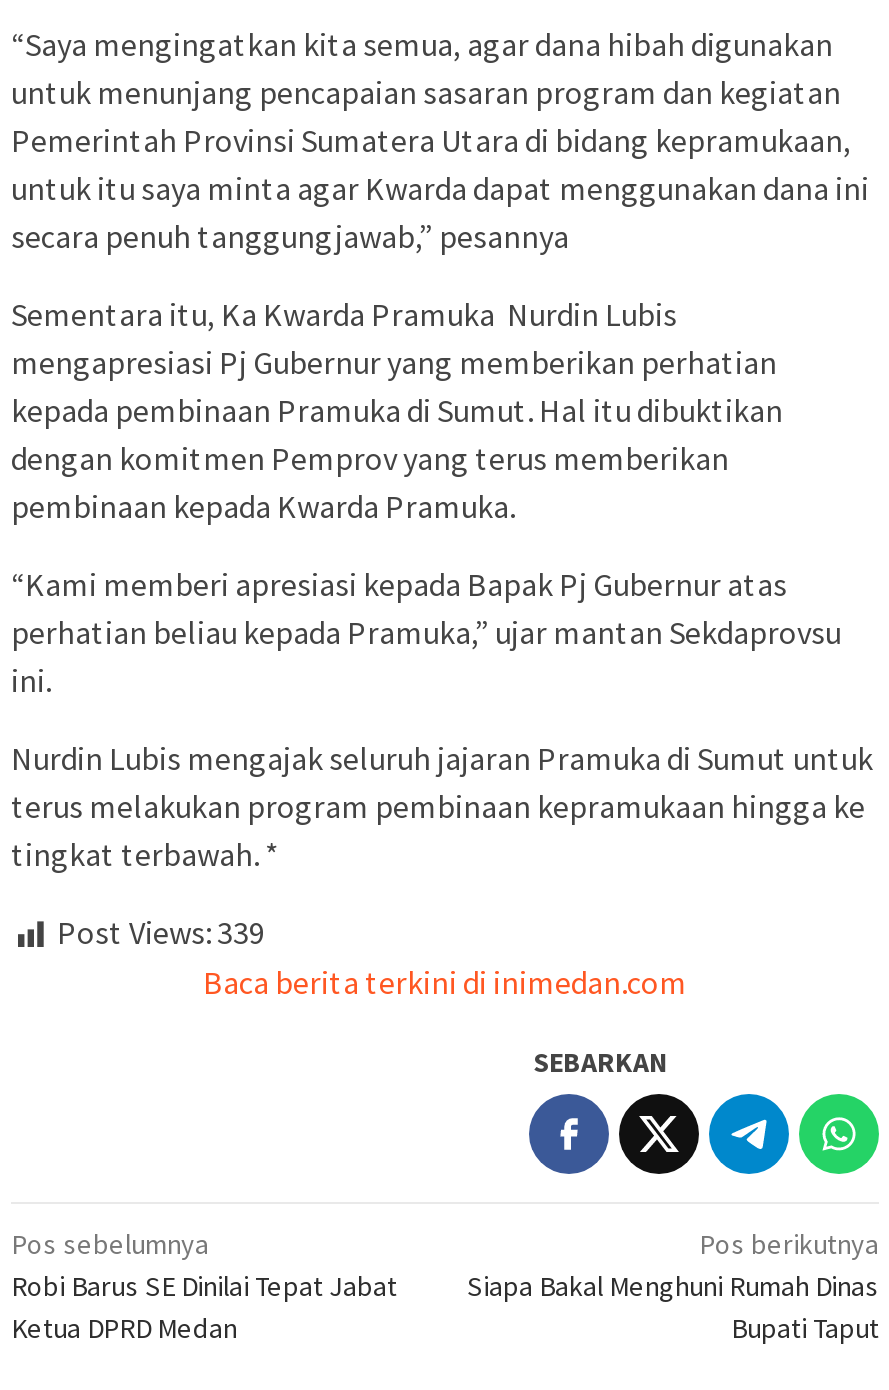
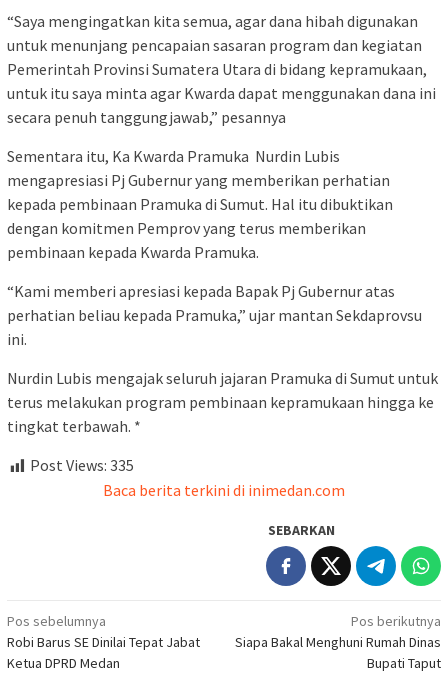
[57,913,265,953] Post Views: 339 -> [30,455,134,475] Post Views: 335

